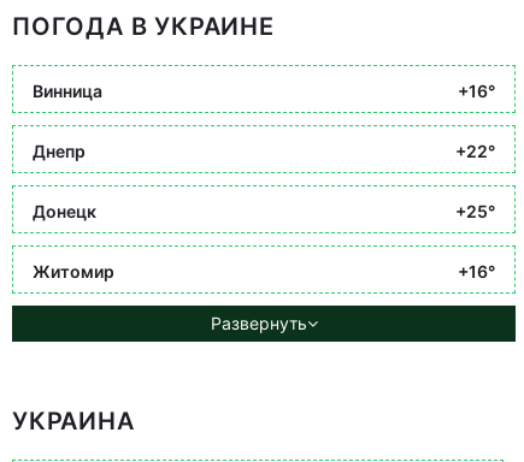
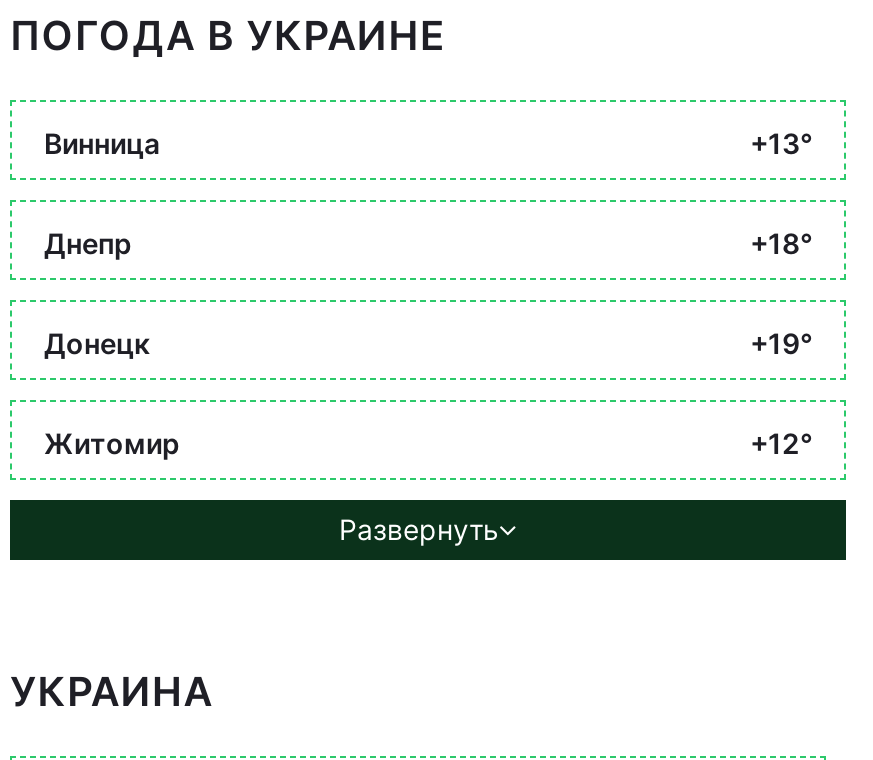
[458,80,495,100] +16° -> [750,125,812,159] +13°
[455,140,495,161] +22° -> [750,225,812,259] +18°
[455,200,495,221] +25° -> [750,325,812,359] +19°
[458,260,495,281] +16° -> [750,425,812,459] +12°

